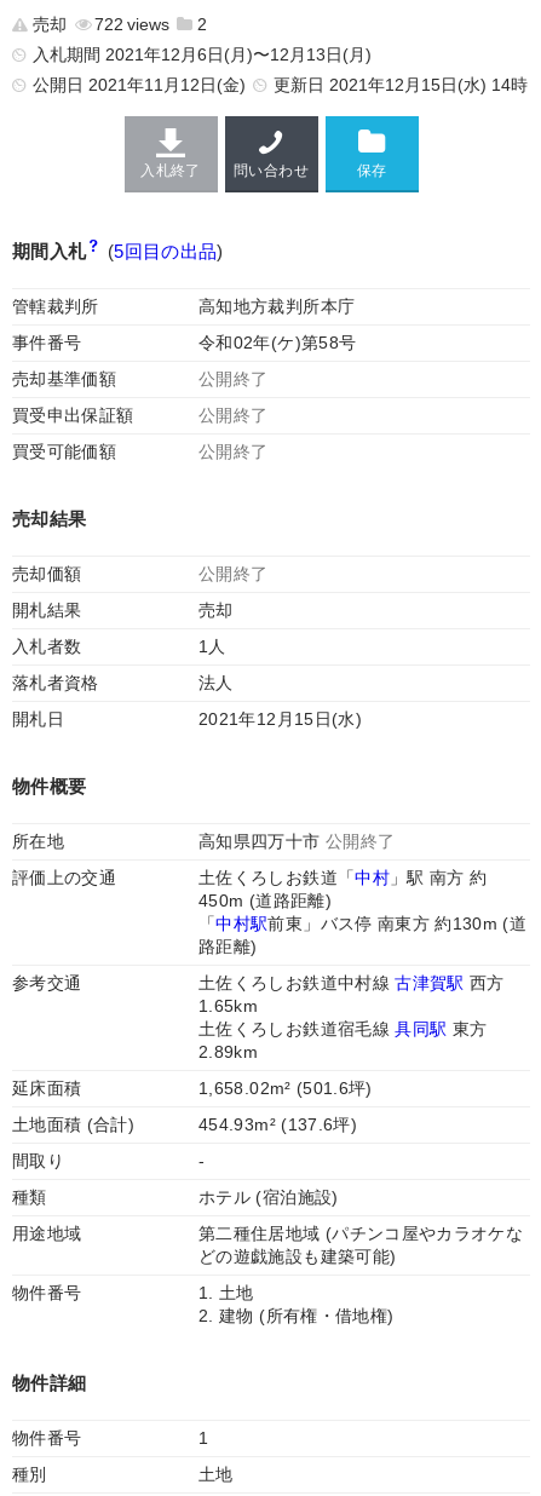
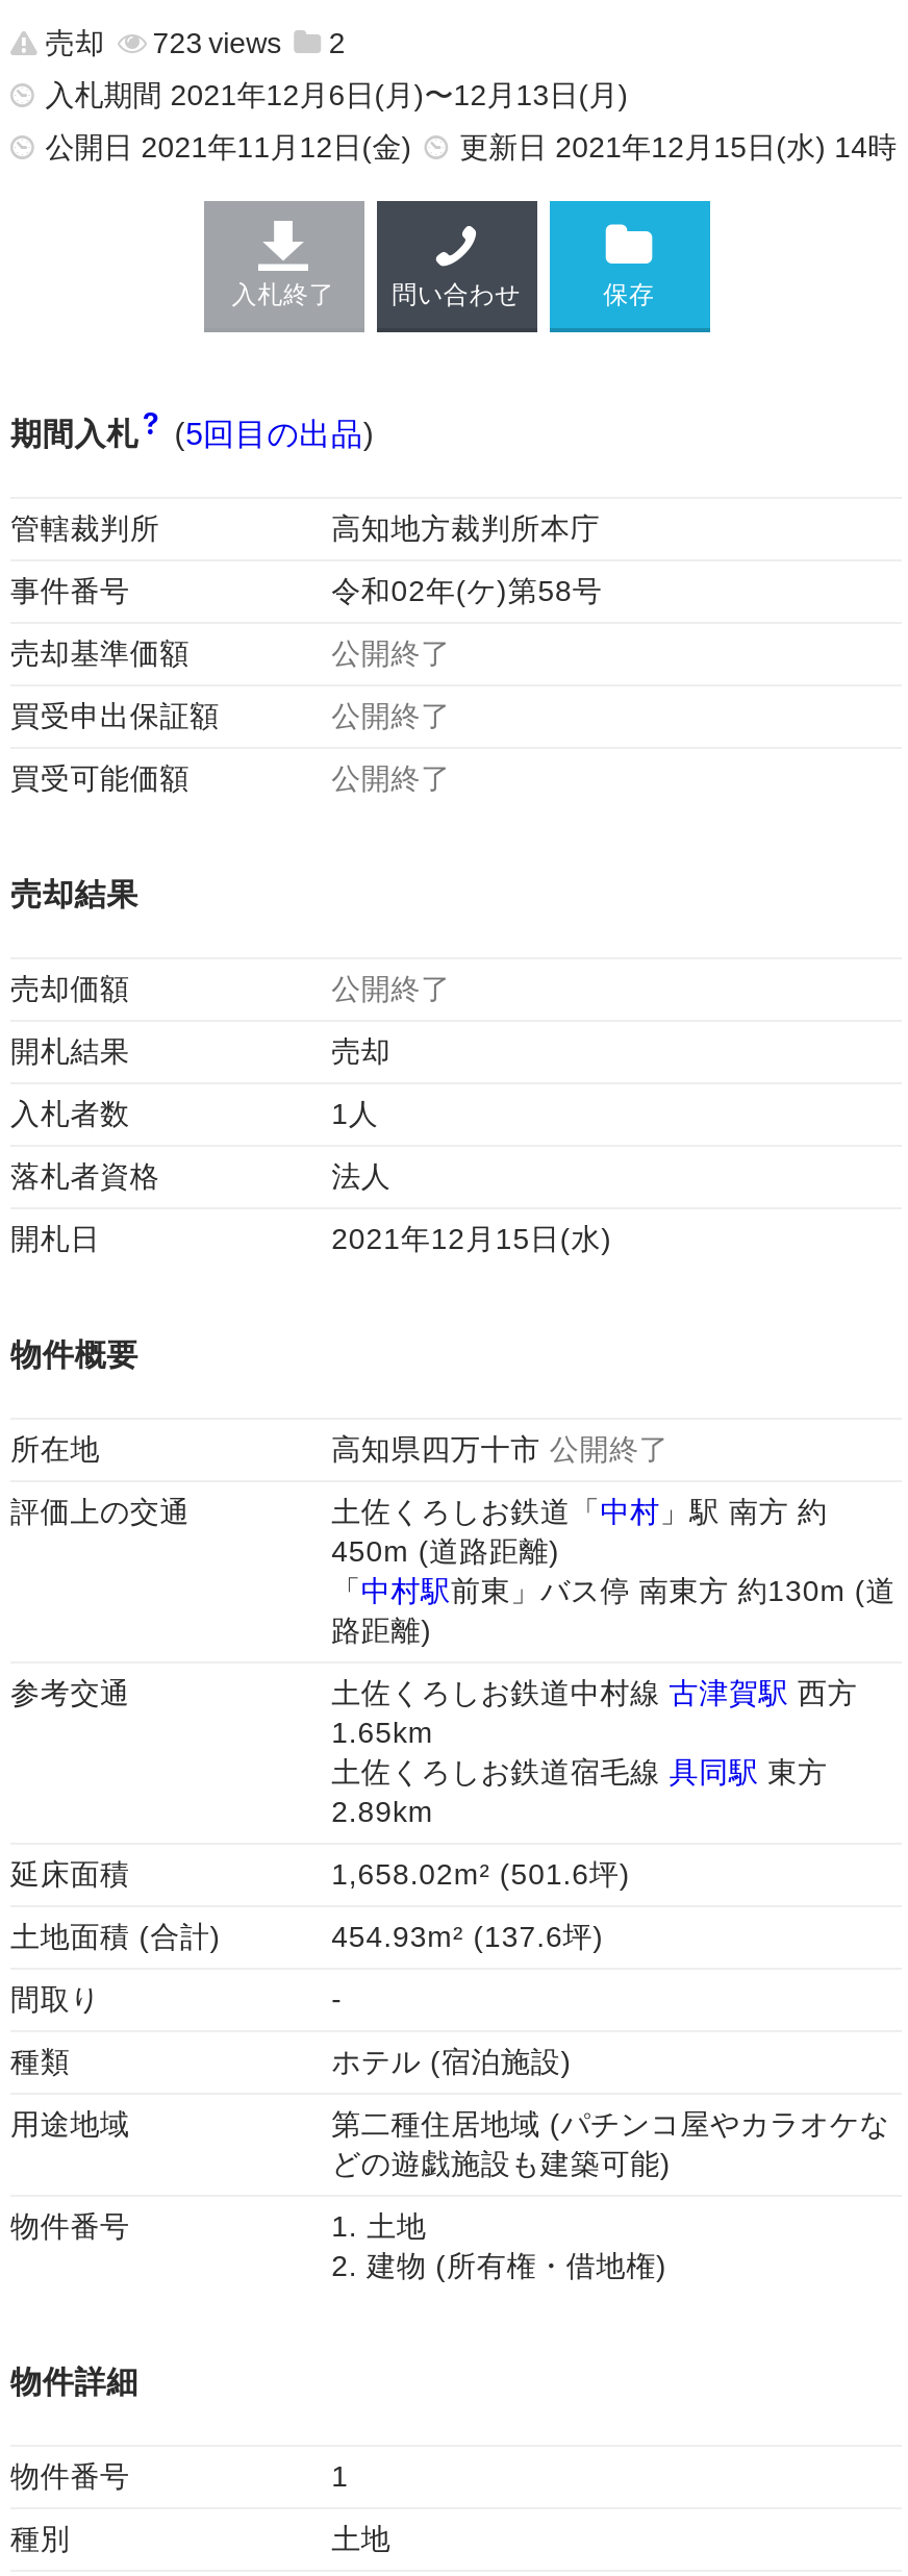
[32,15,124,34] 売却 722 -> [45,26,203,59] 売却 723

